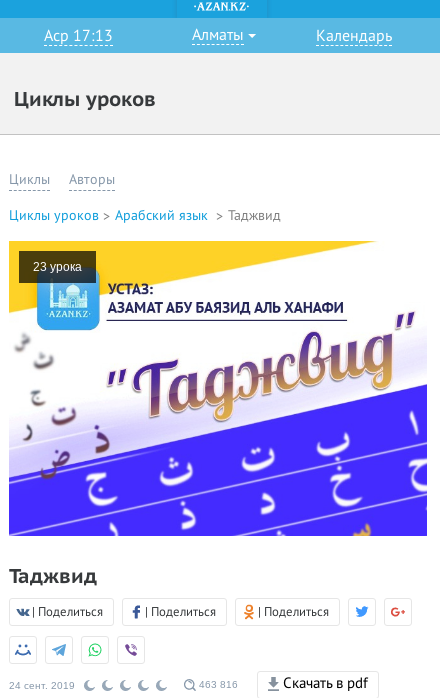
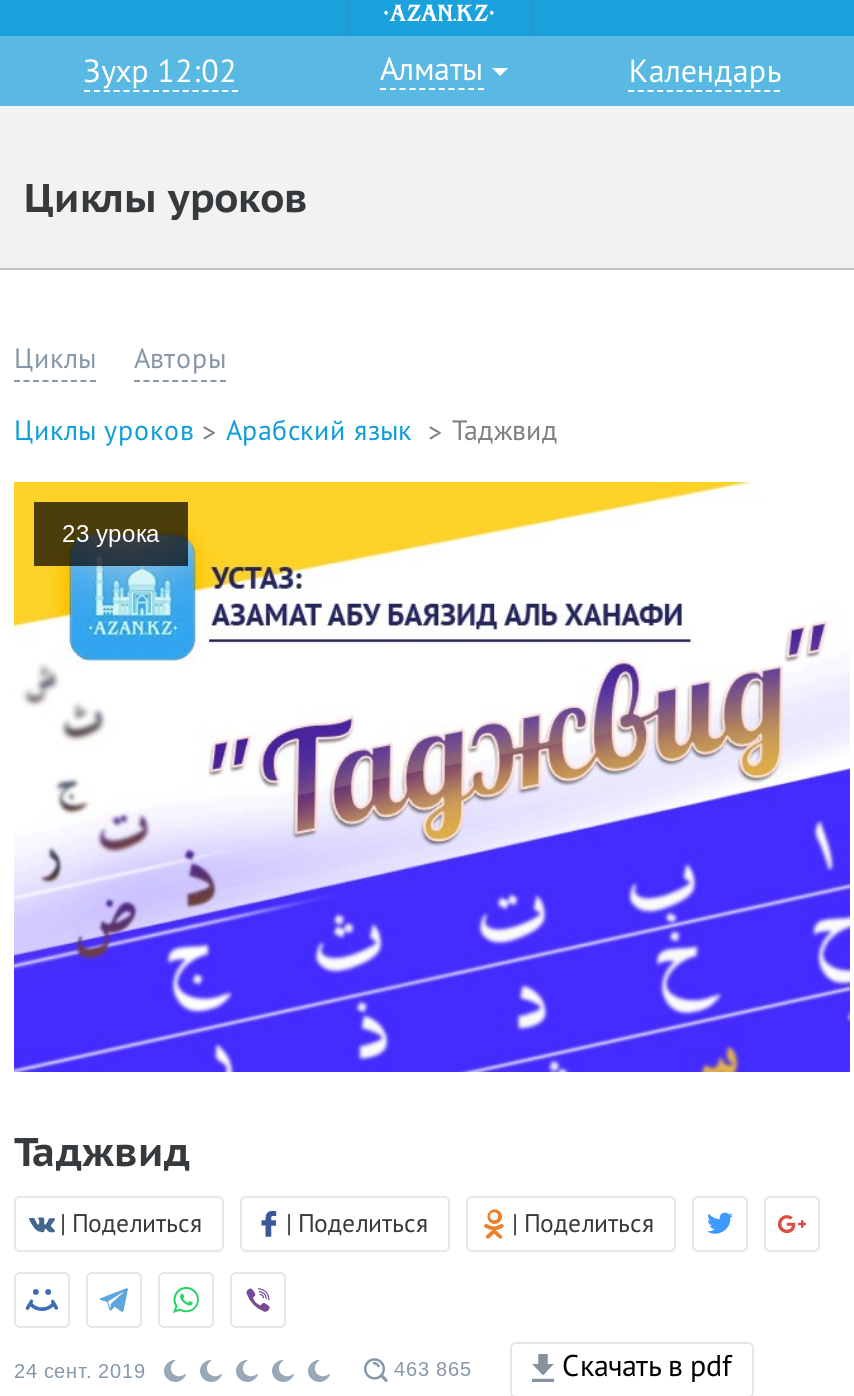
[44,27,113,45] Аср 17:13 -> [83,54,237,90] Зухр 12:02
[196,679,238,690] 463 816 -> [388,1357,472,1379] 463 865

